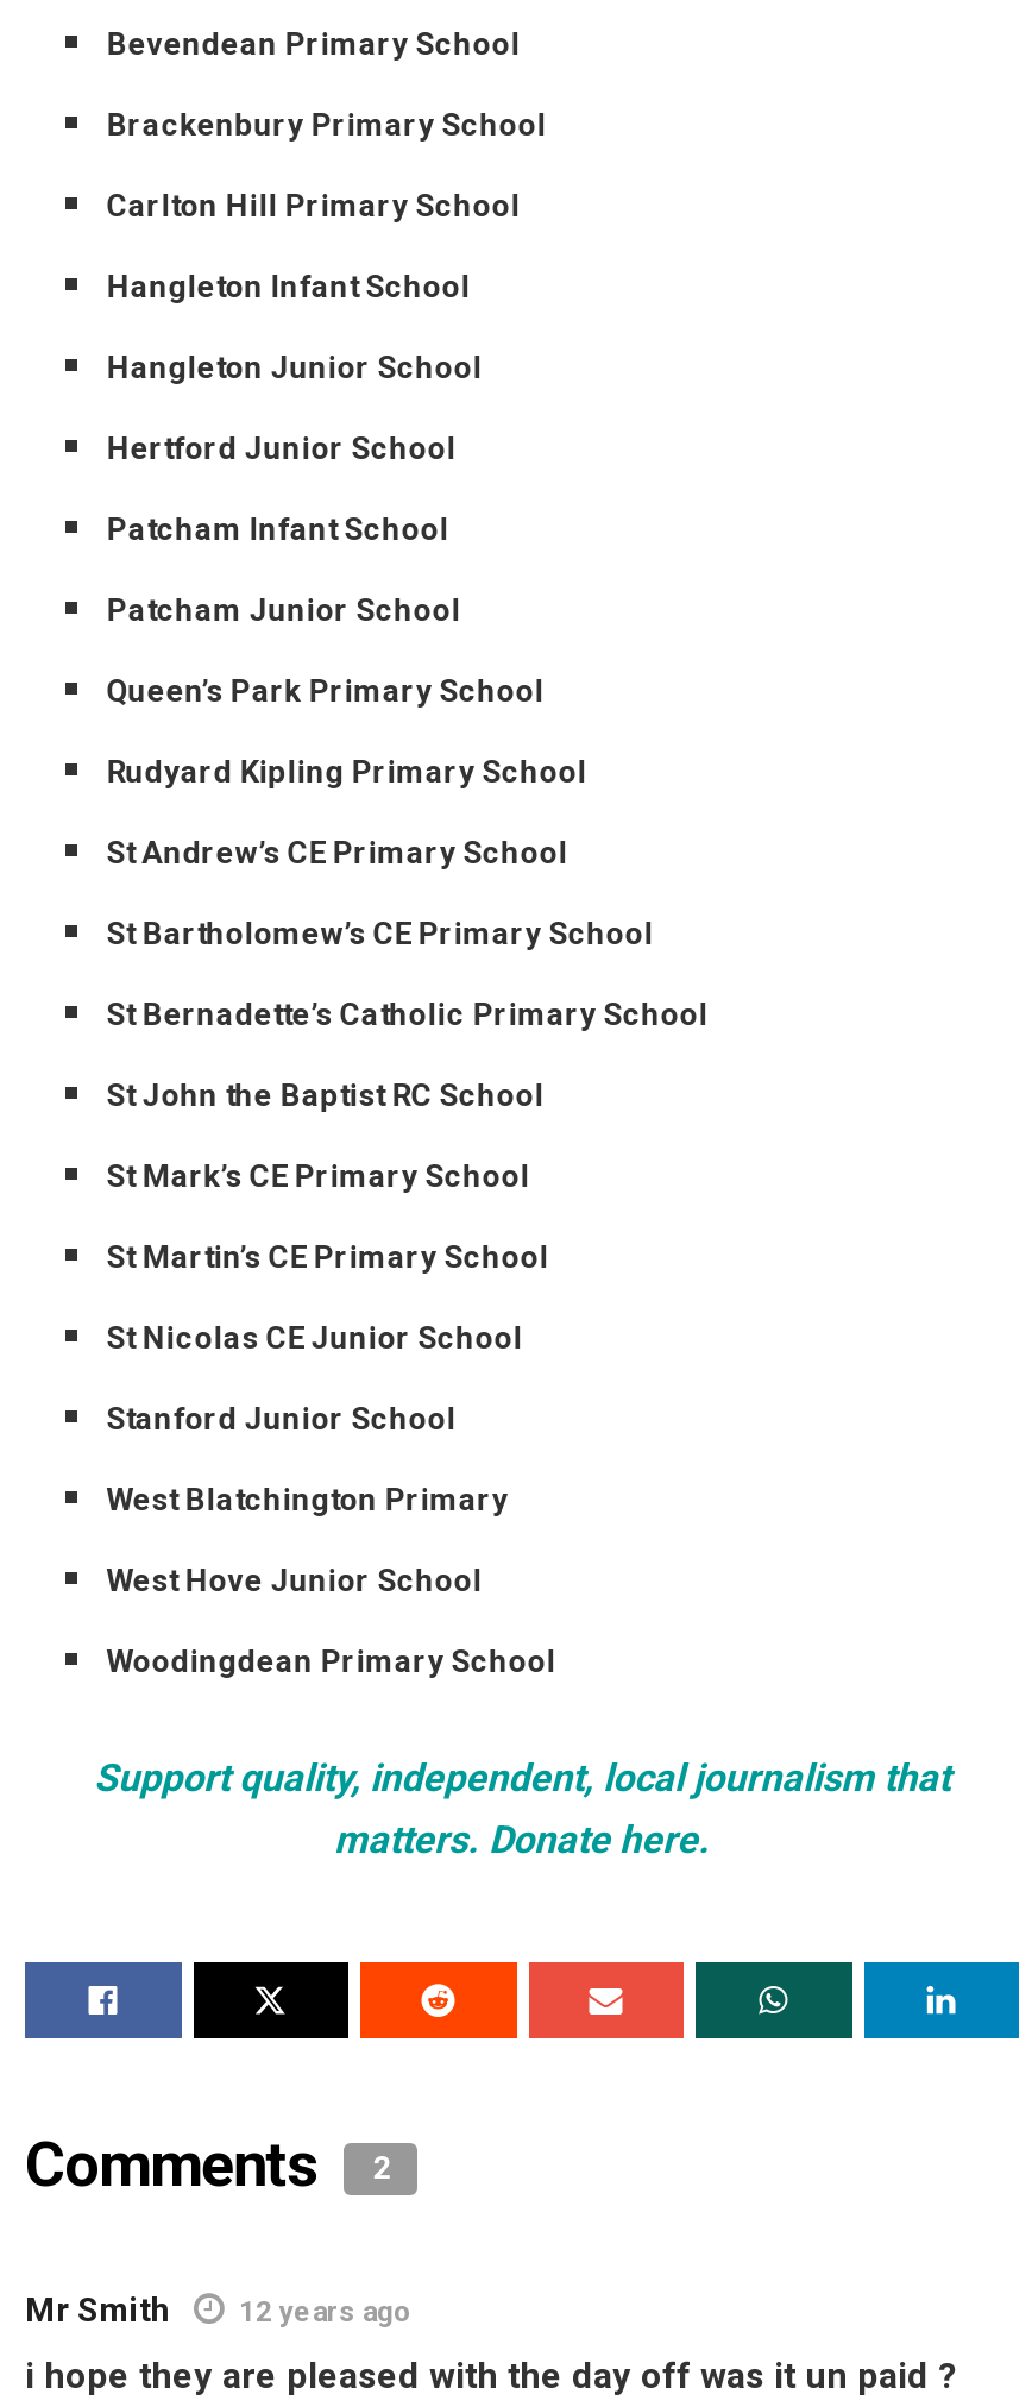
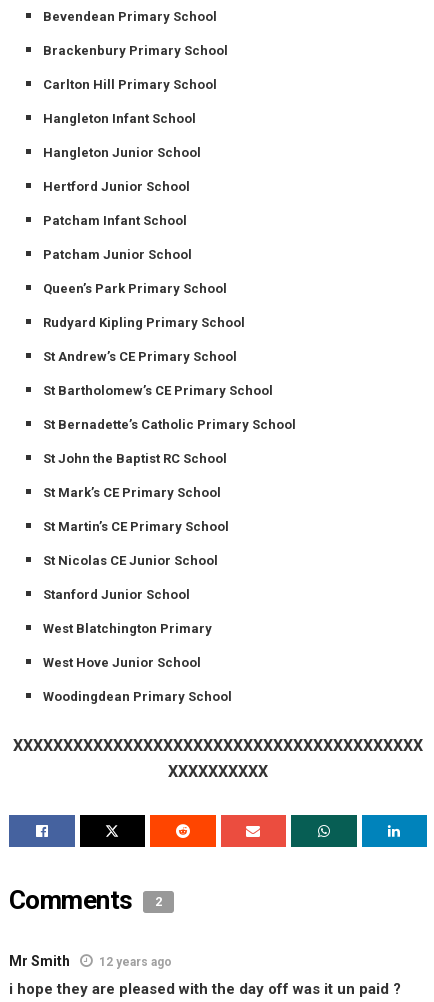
[94,1755,950,1862] Support quality, independent, local journalism that | matters. Donate here. -> [13,736,423,781] XXXXXXXXXXXXXXXXXXXXXXXXXXXXXXXXXXXXXXXXX | XXXXXXXXXX

